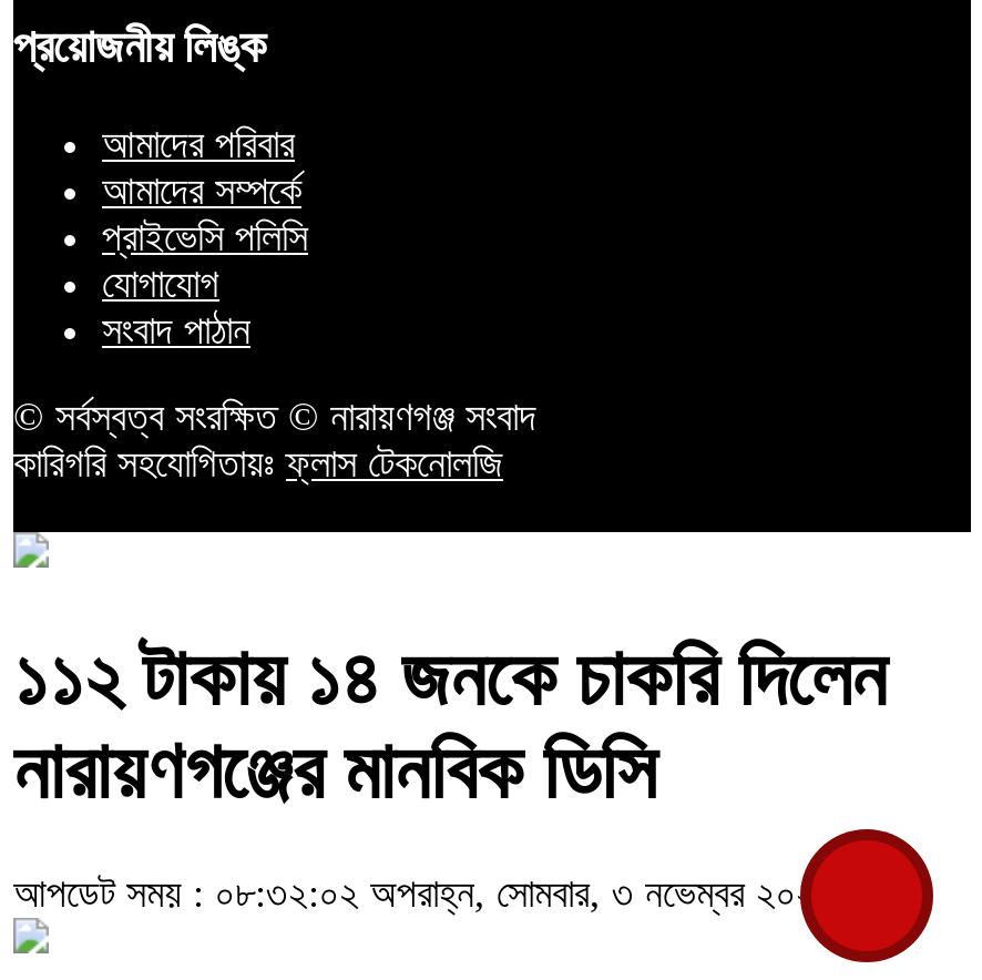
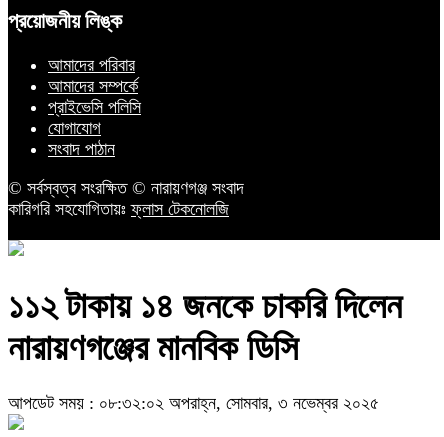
[802,827,935,964] [image] -> none

